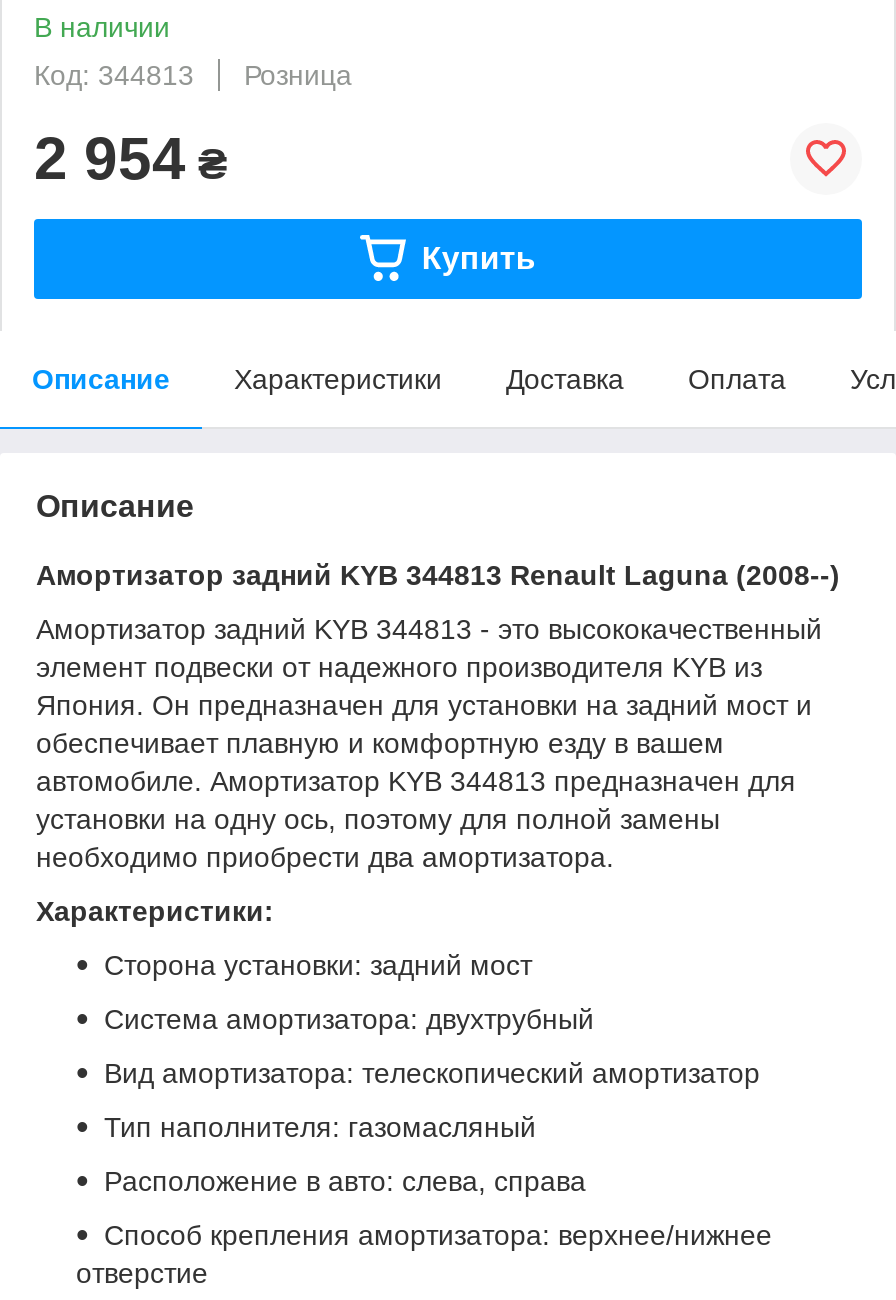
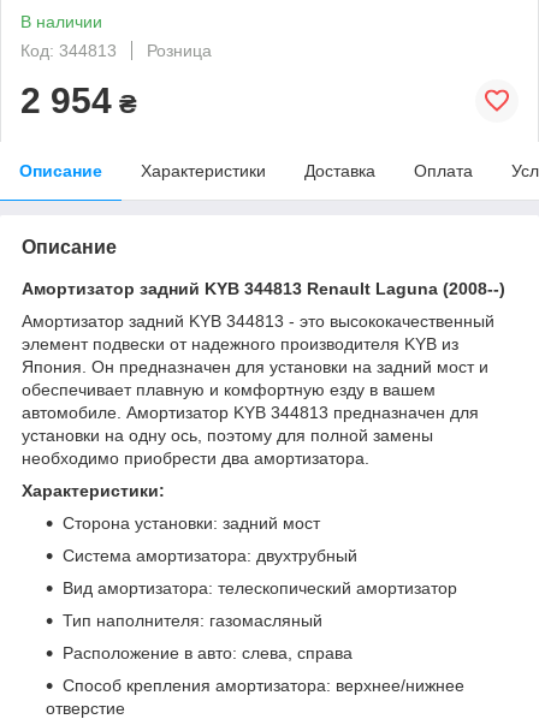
[422,241,536,275] Купить -> none

